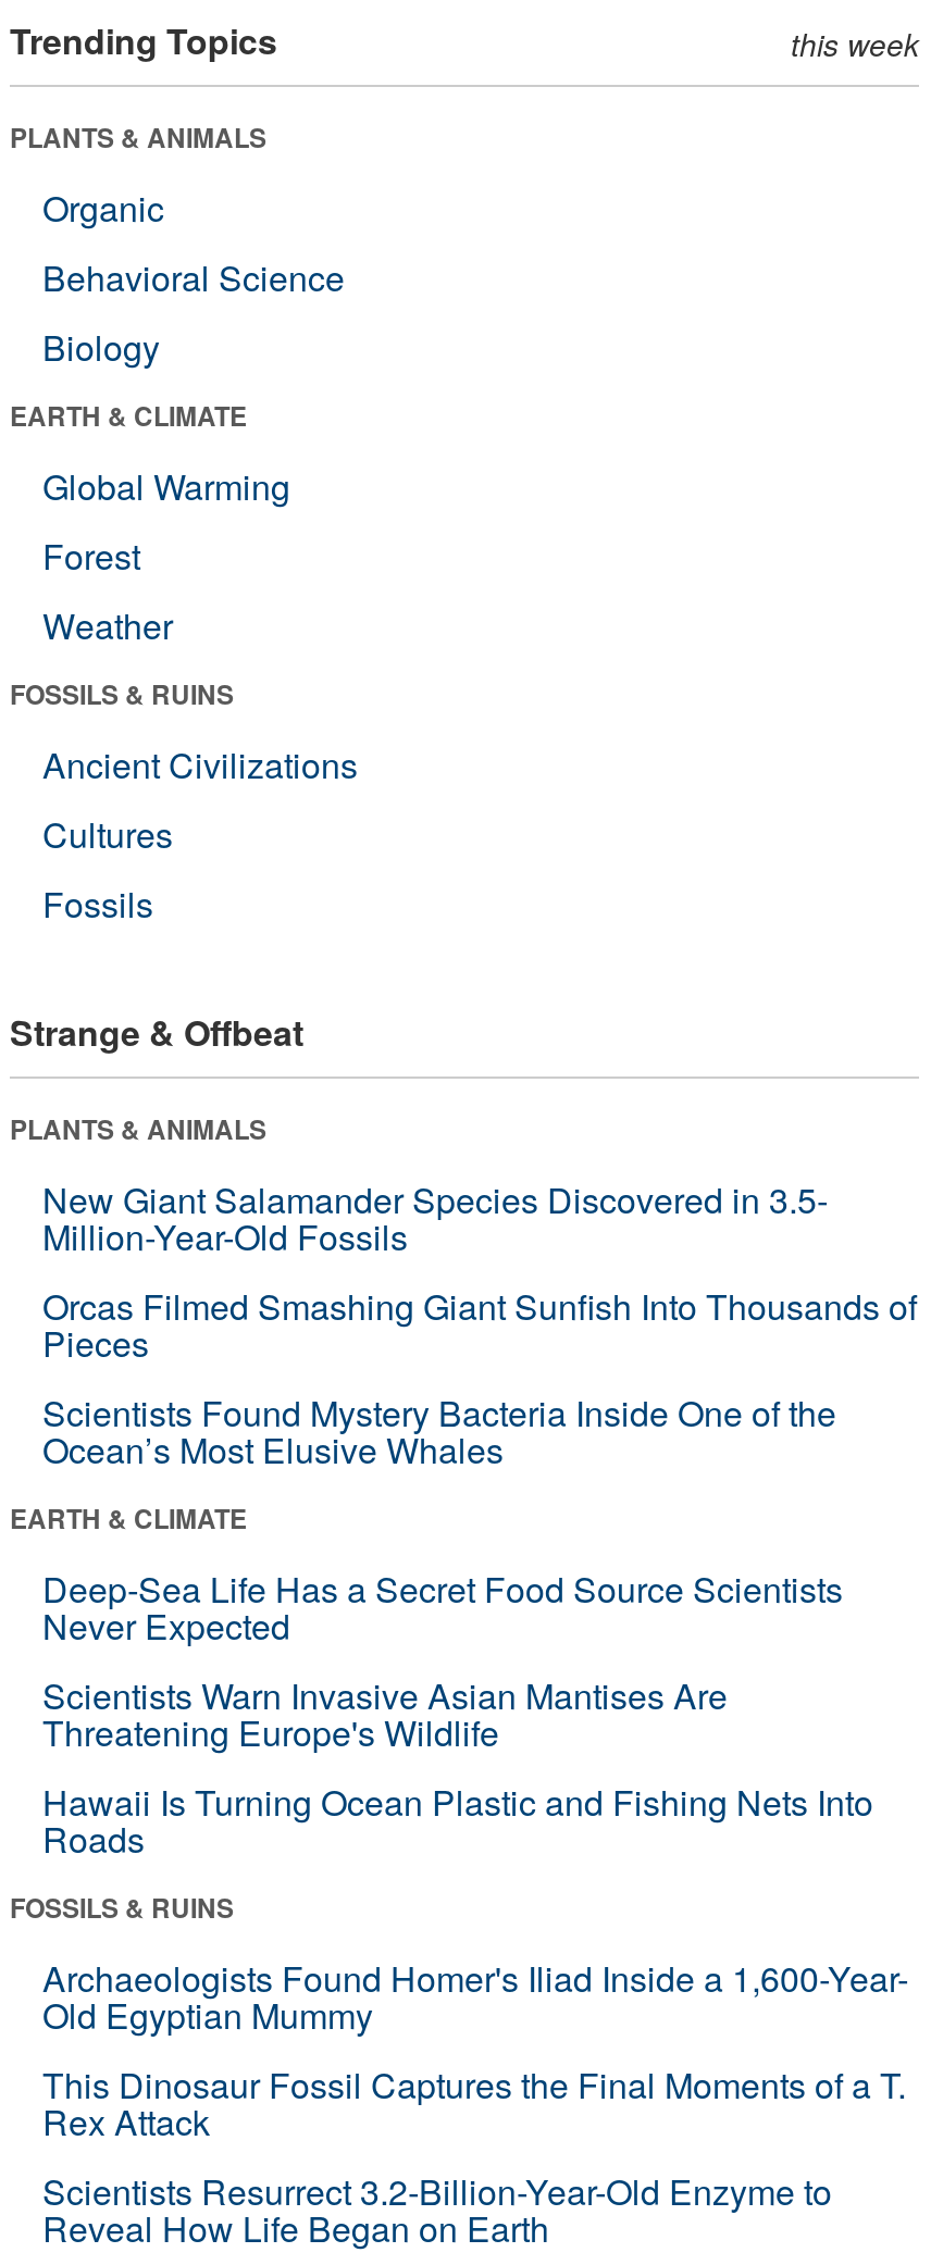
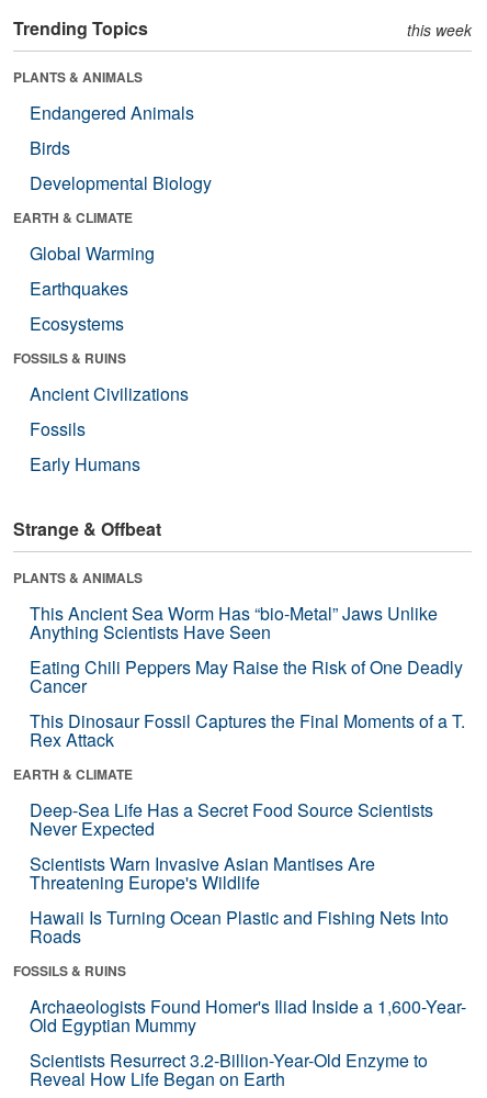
[42,182,345,371] Organic | Behavioral Science | Biology -> [30,100,212,195] Endangered Animals | Birds | Developmental Biology
[42,530,173,650] Forest | Weather -> [30,275,128,336] Earthquakes | Ecosystems
[42,809,173,859] Cultures -> none
none -> [30,451,140,476] Early Humans
[42,1174,917,1474] New Giant Salamander Species Discovered in 3.5- | Million-Year-Old Fossils | Orcas Filmed Smashing Giant Sunfish Into Thousands of | Pieces | Scientists Found Mystery Bacteria Inside One of the | Ocean’s Most Elusive Whales -> [30,600,463,698] This Ancient Sea Worm Has “bio-Metal” Jaws Unlike | Anything Scientists Have Seen | Eating Chili Peppers May Raise the Risk of One Deadly | Cancer
moved [42,2059,906,2146] -> [30,708,465,752]: This Dinosaur Fossil Captures the Final Moments of a T. | Rex Attack

